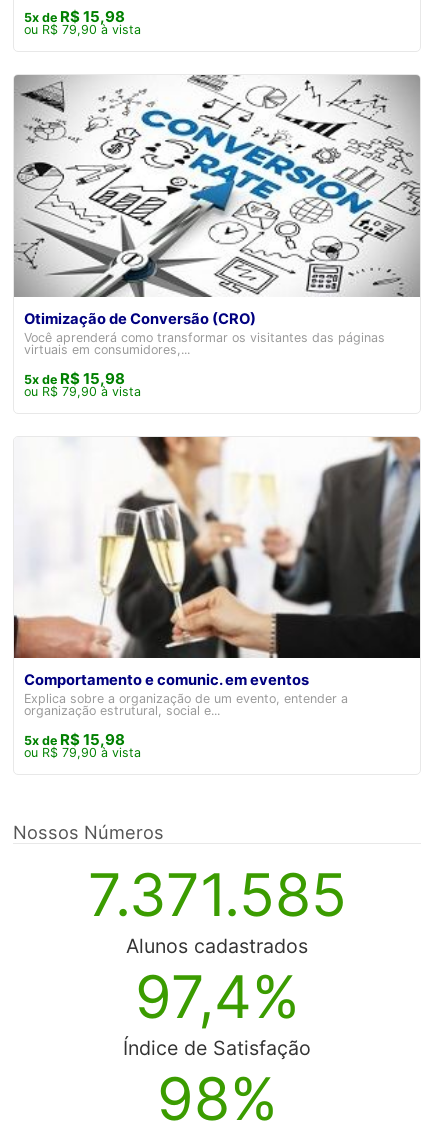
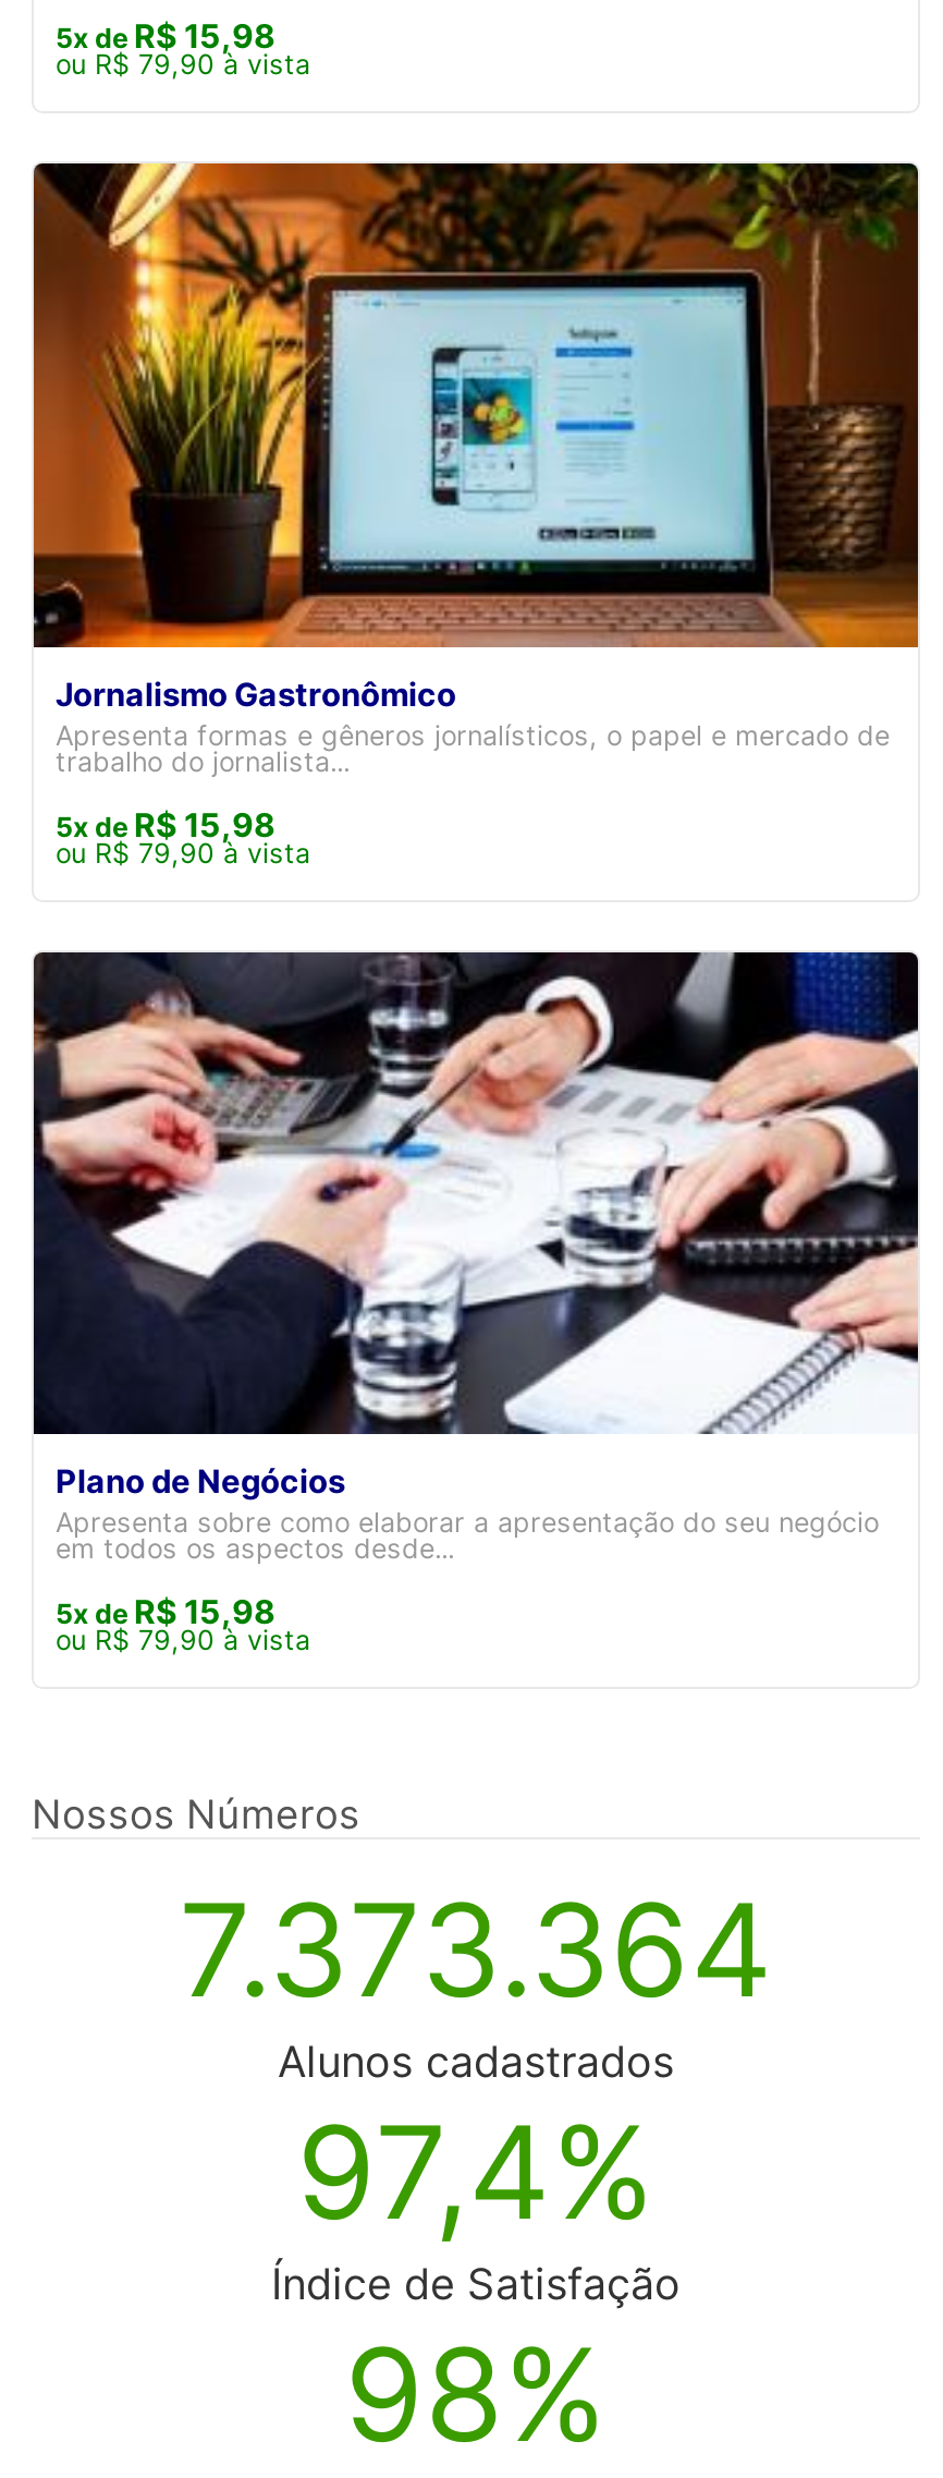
[13,74,421,356] [image] | Otimização de Conversão (CRO) | Você aprenderá como transformar os visitantes das páginas | virtuais em consumidores,... -> [32,161,920,777] [image] | Jornalismo Gastronômico | Apresenta formas e gêneros jornalísticos, o papel e mercado de | trabalho do jornalista...
[13,436,421,718] [image] | Comportamento e comunic. em eventos | Explica sobre a organização de um evento, entender a | organização estrutural, social e... -> [32,950,920,1565] [image] | Plano de Negócios | Apresenta sobre como elaborar a apresentação do seu negócio | em todos os aspectos desde...
[87,859,346,930] 7.371.585 -> [179,1873,773,2027] 7.373.364

